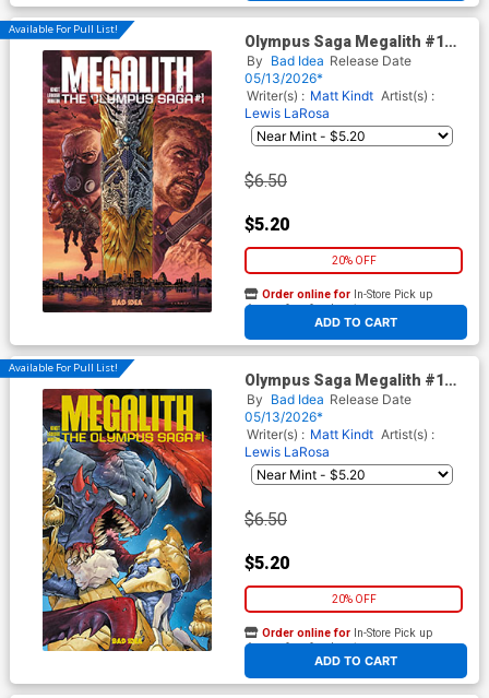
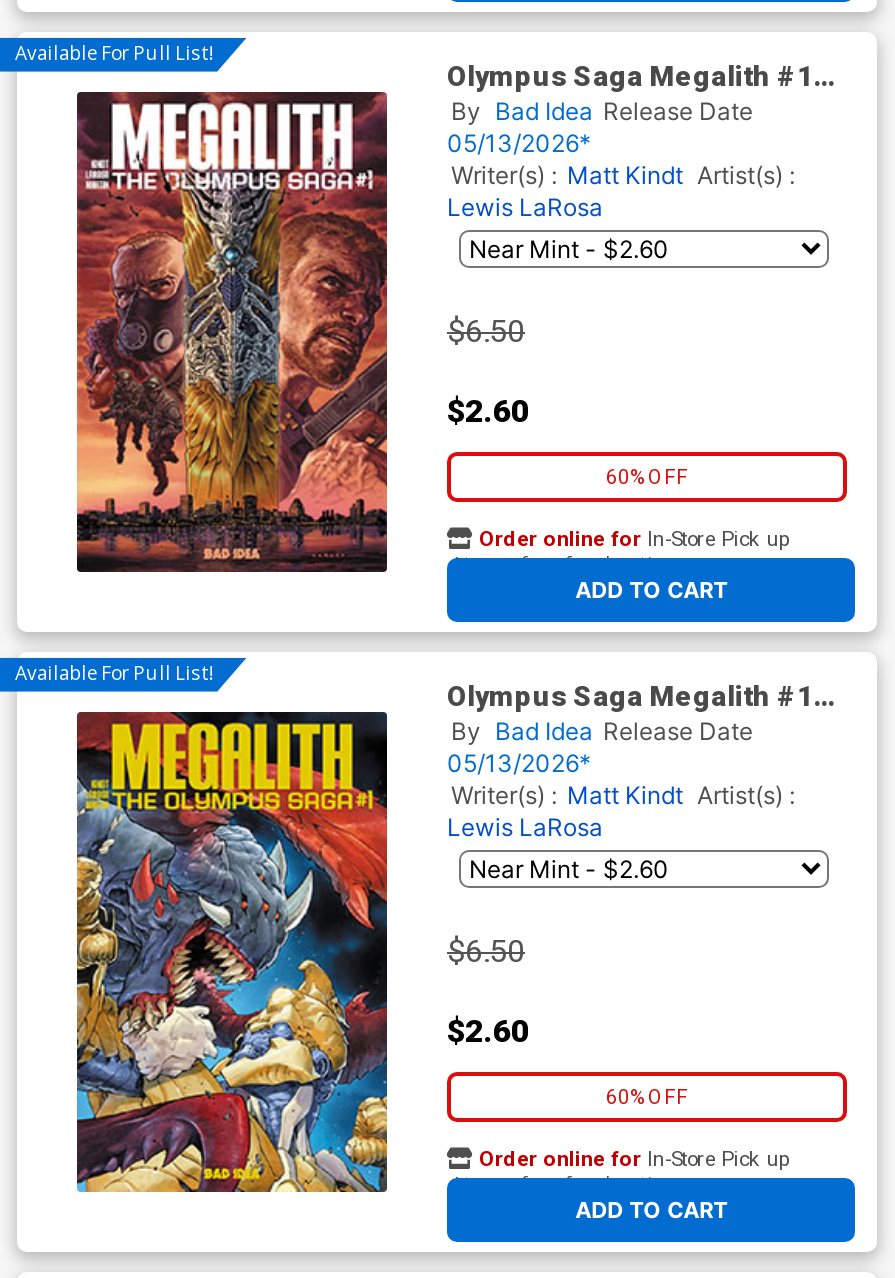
[244,214,289,235] $5.20 -> [447,392,529,430] $2.60
[331,255,376,267] 20% OFF -> [606,466,688,488] 60% OFF
[244,553,289,573] $5.20 -> [447,1012,529,1050] $2.60
[331,593,376,605] 20% OFF -> [606,1086,688,1108] 60% OFF

